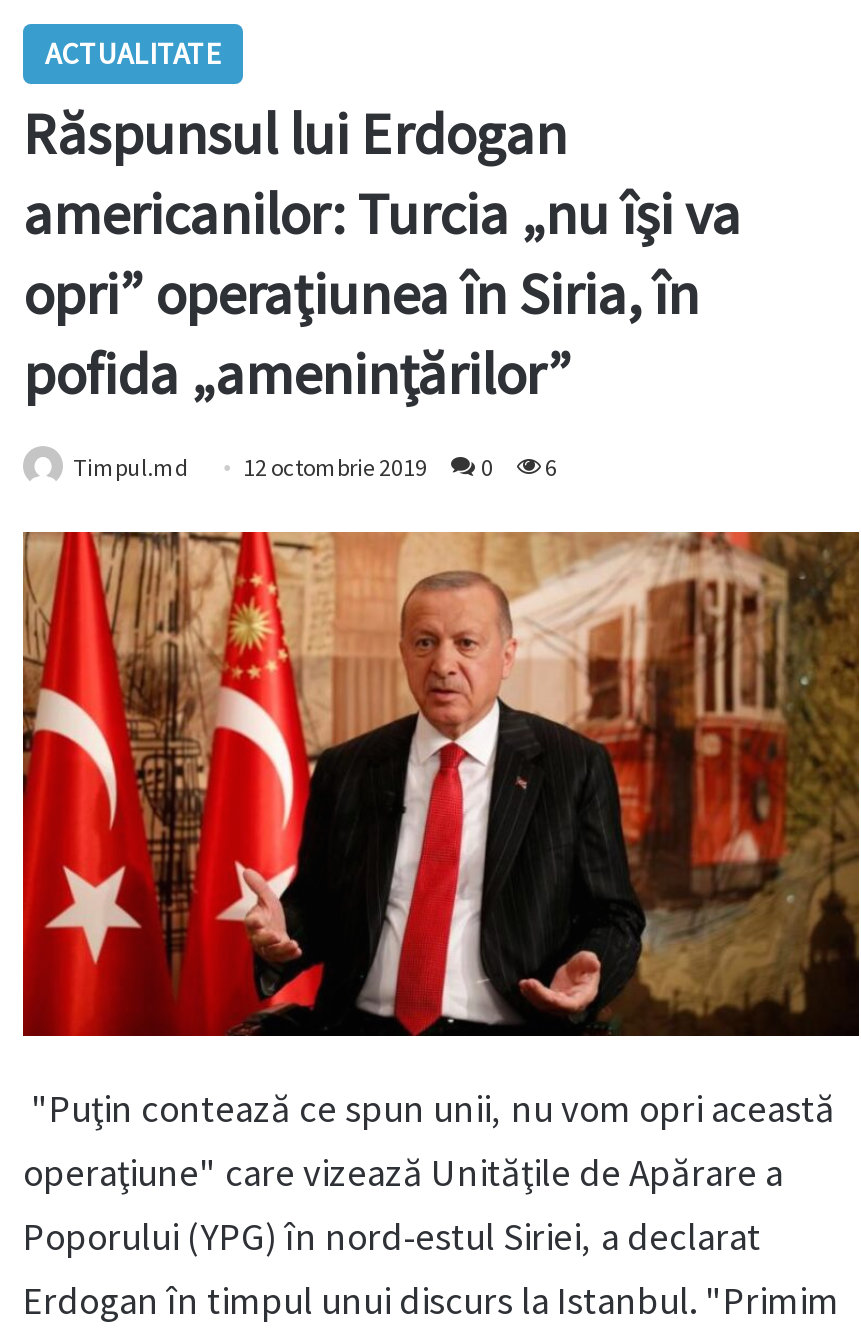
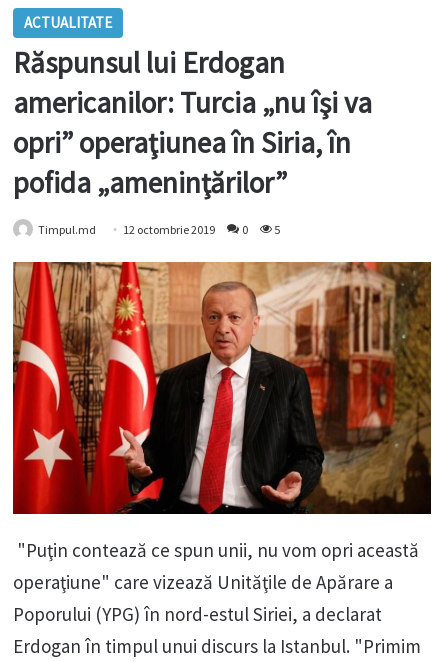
[73,453,557,483] Timpul.md 12 octombrie 2019 0 6 -> [38,222,280,237] Timpul.md 12 octombrie 2019 0 5

